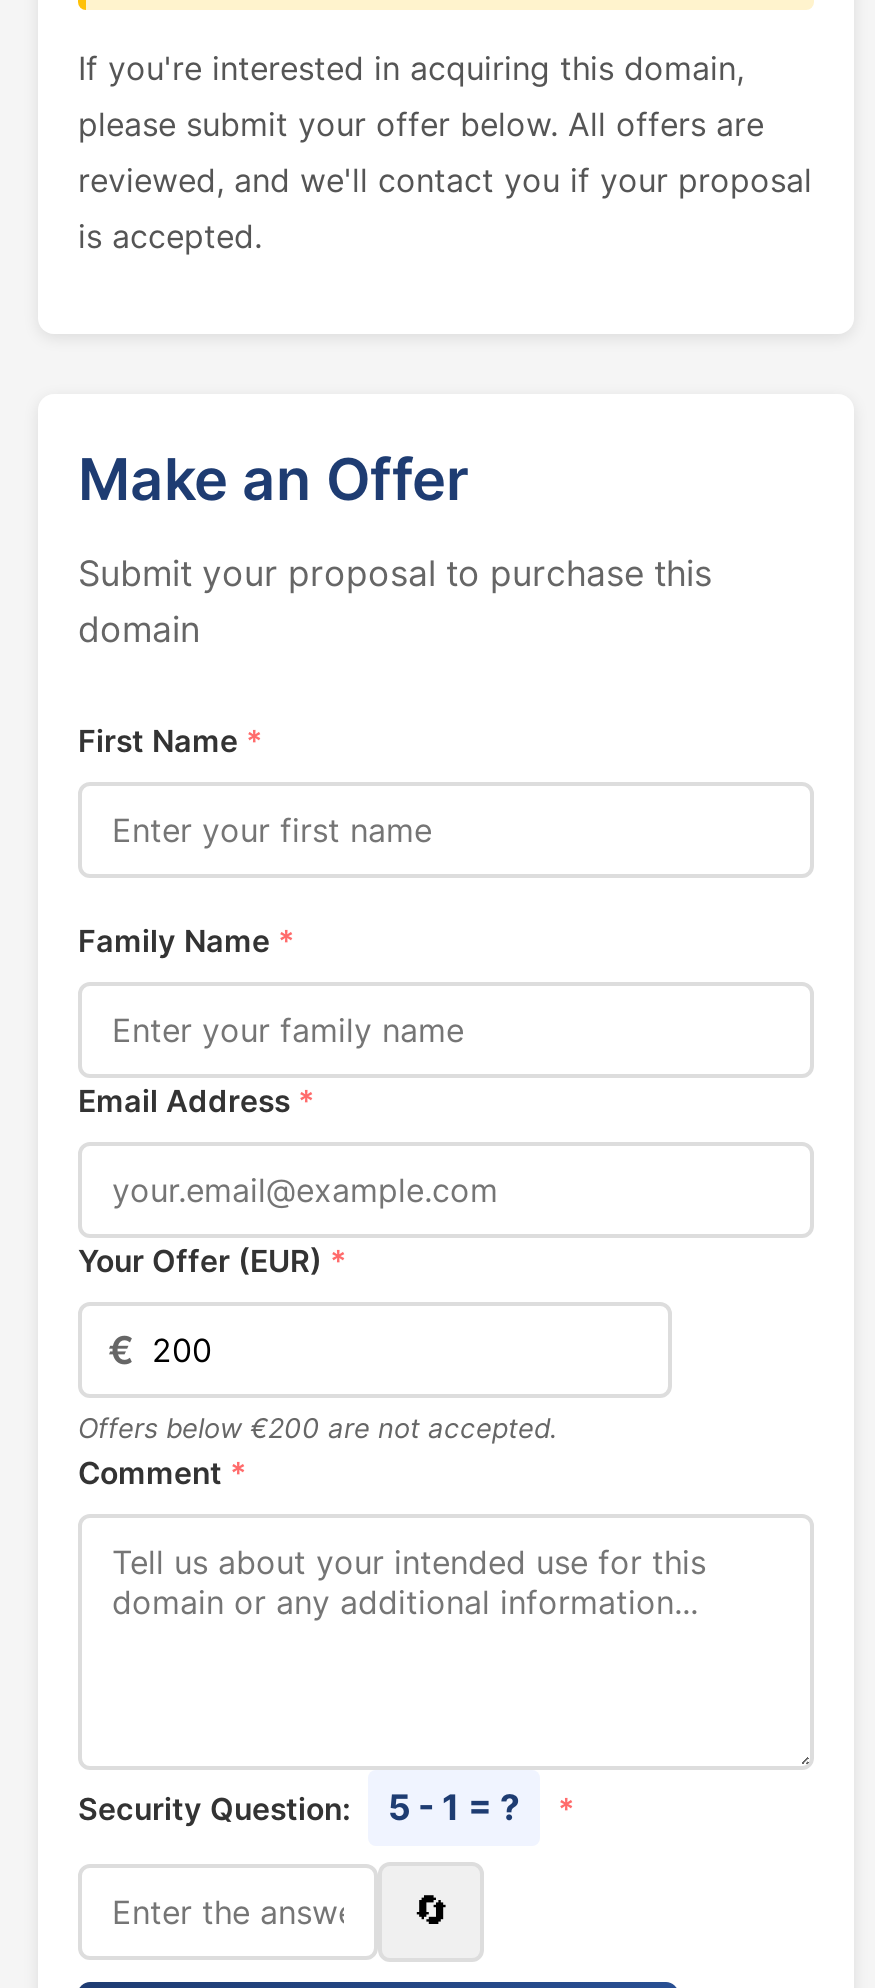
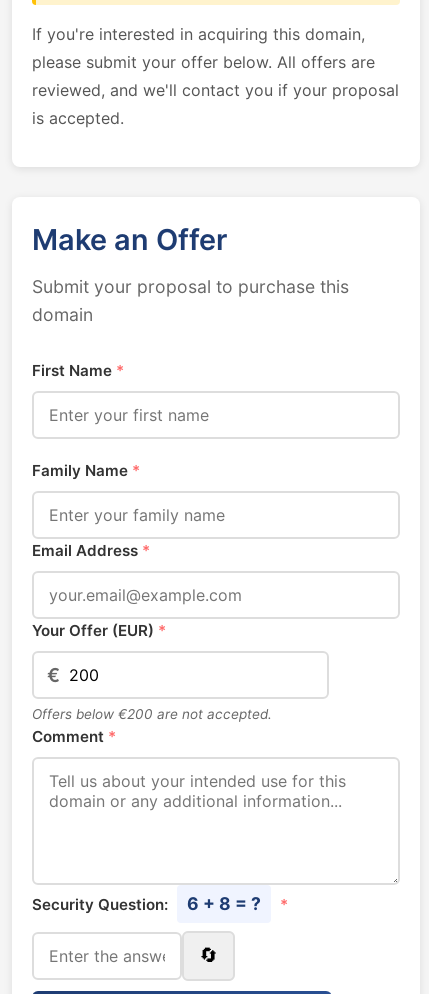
[388,1786,520,1828] 5 - 1 = ? -> [187,893,261,914] 6 + 8 = ?

